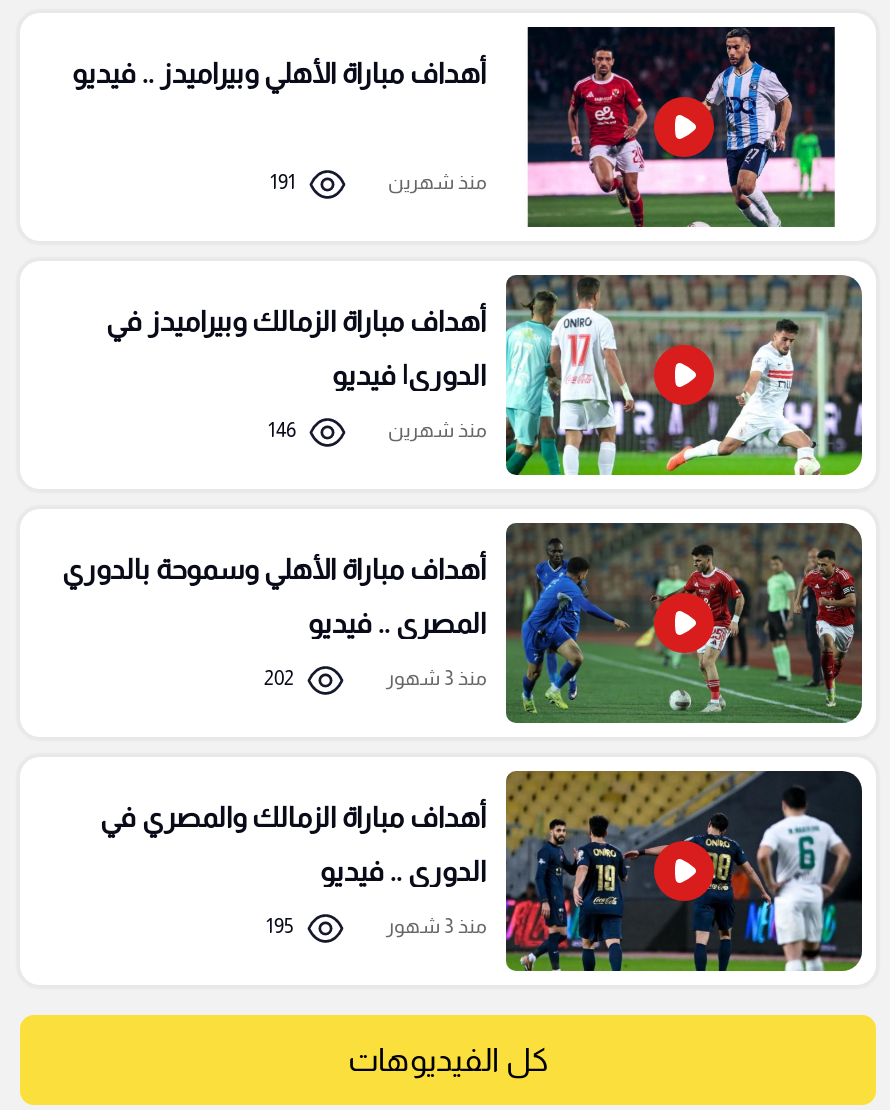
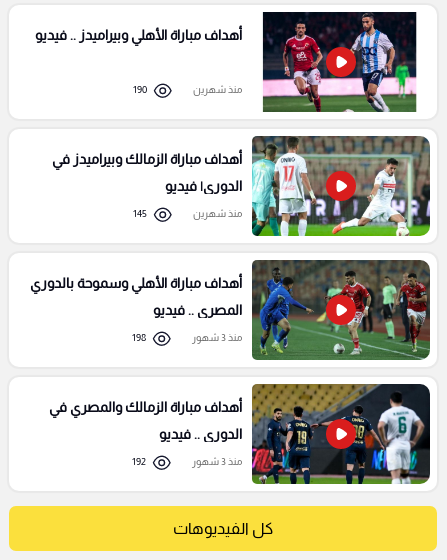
[270,171,296,193] 191 -> [133,84,147,95] 190
[268,419,296,441] 146 -> [133,208,147,219] 145
[264,667,294,689] 202 -> [132,332,146,343] 198
[266,915,294,937] 195 -> [132,456,146,467] 192

